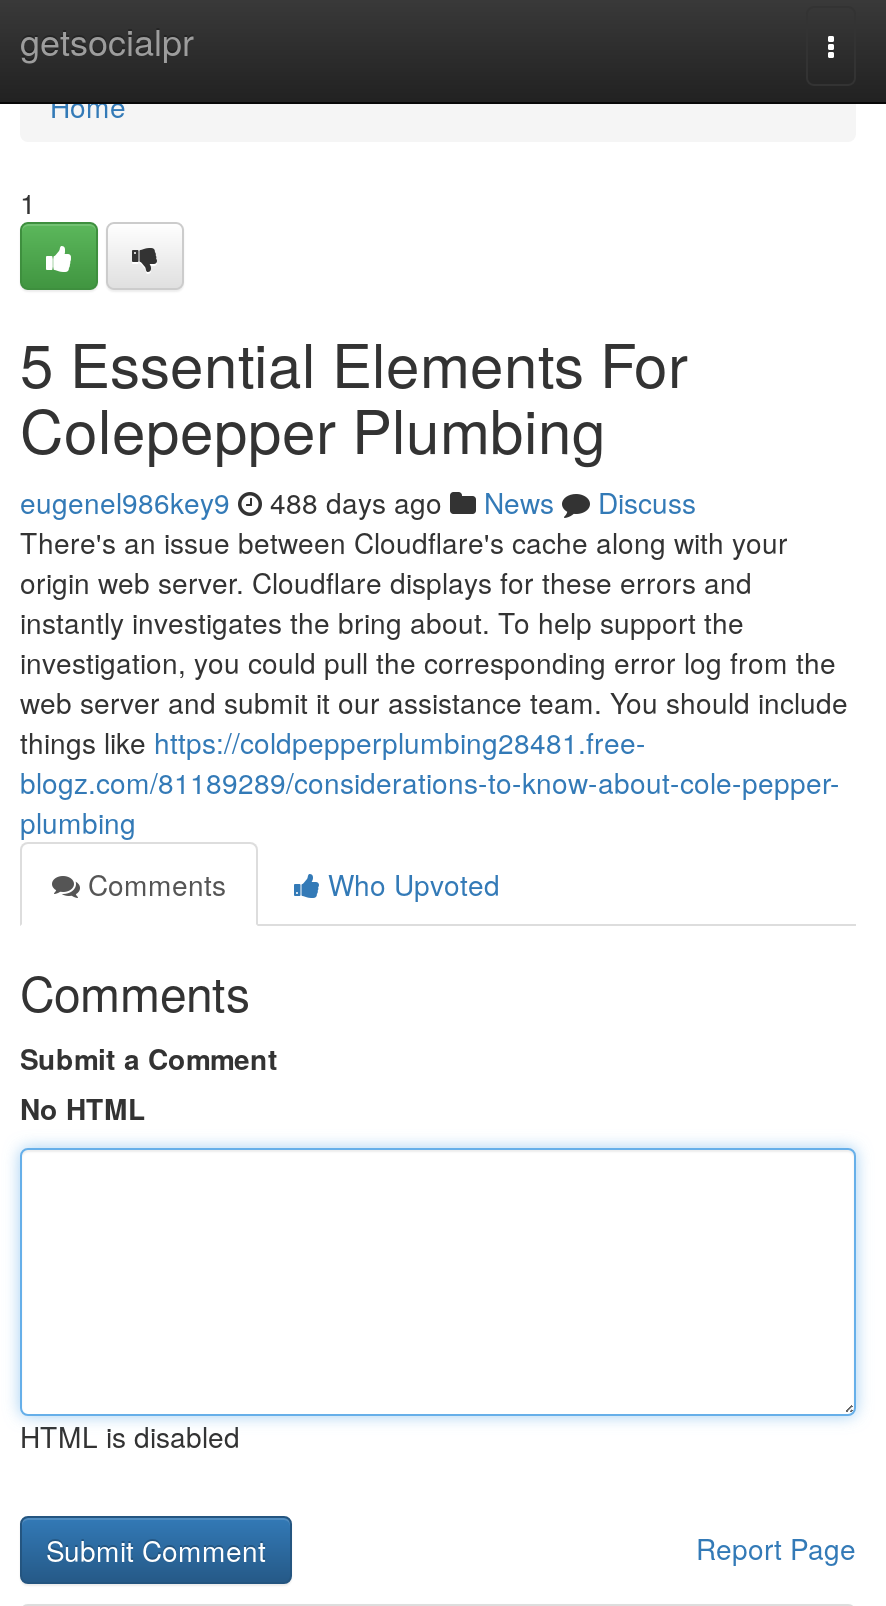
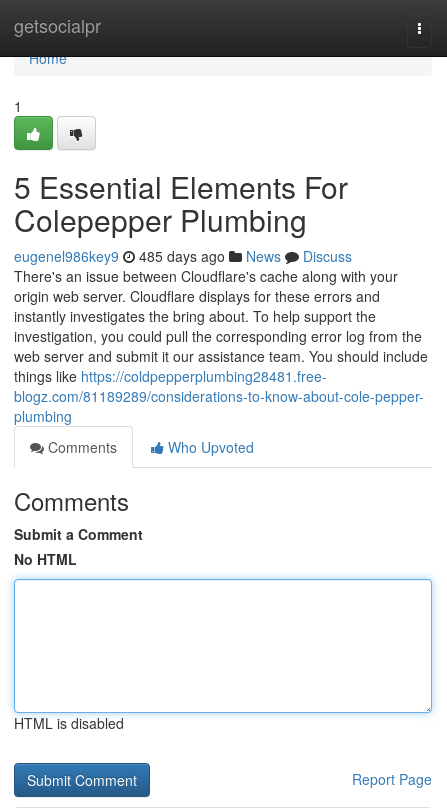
[20,482,696,522] eugenel986key9 488 days ago News Discuss -> [14,246,352,266] eugenel986key9 485 days ago News Discuss

